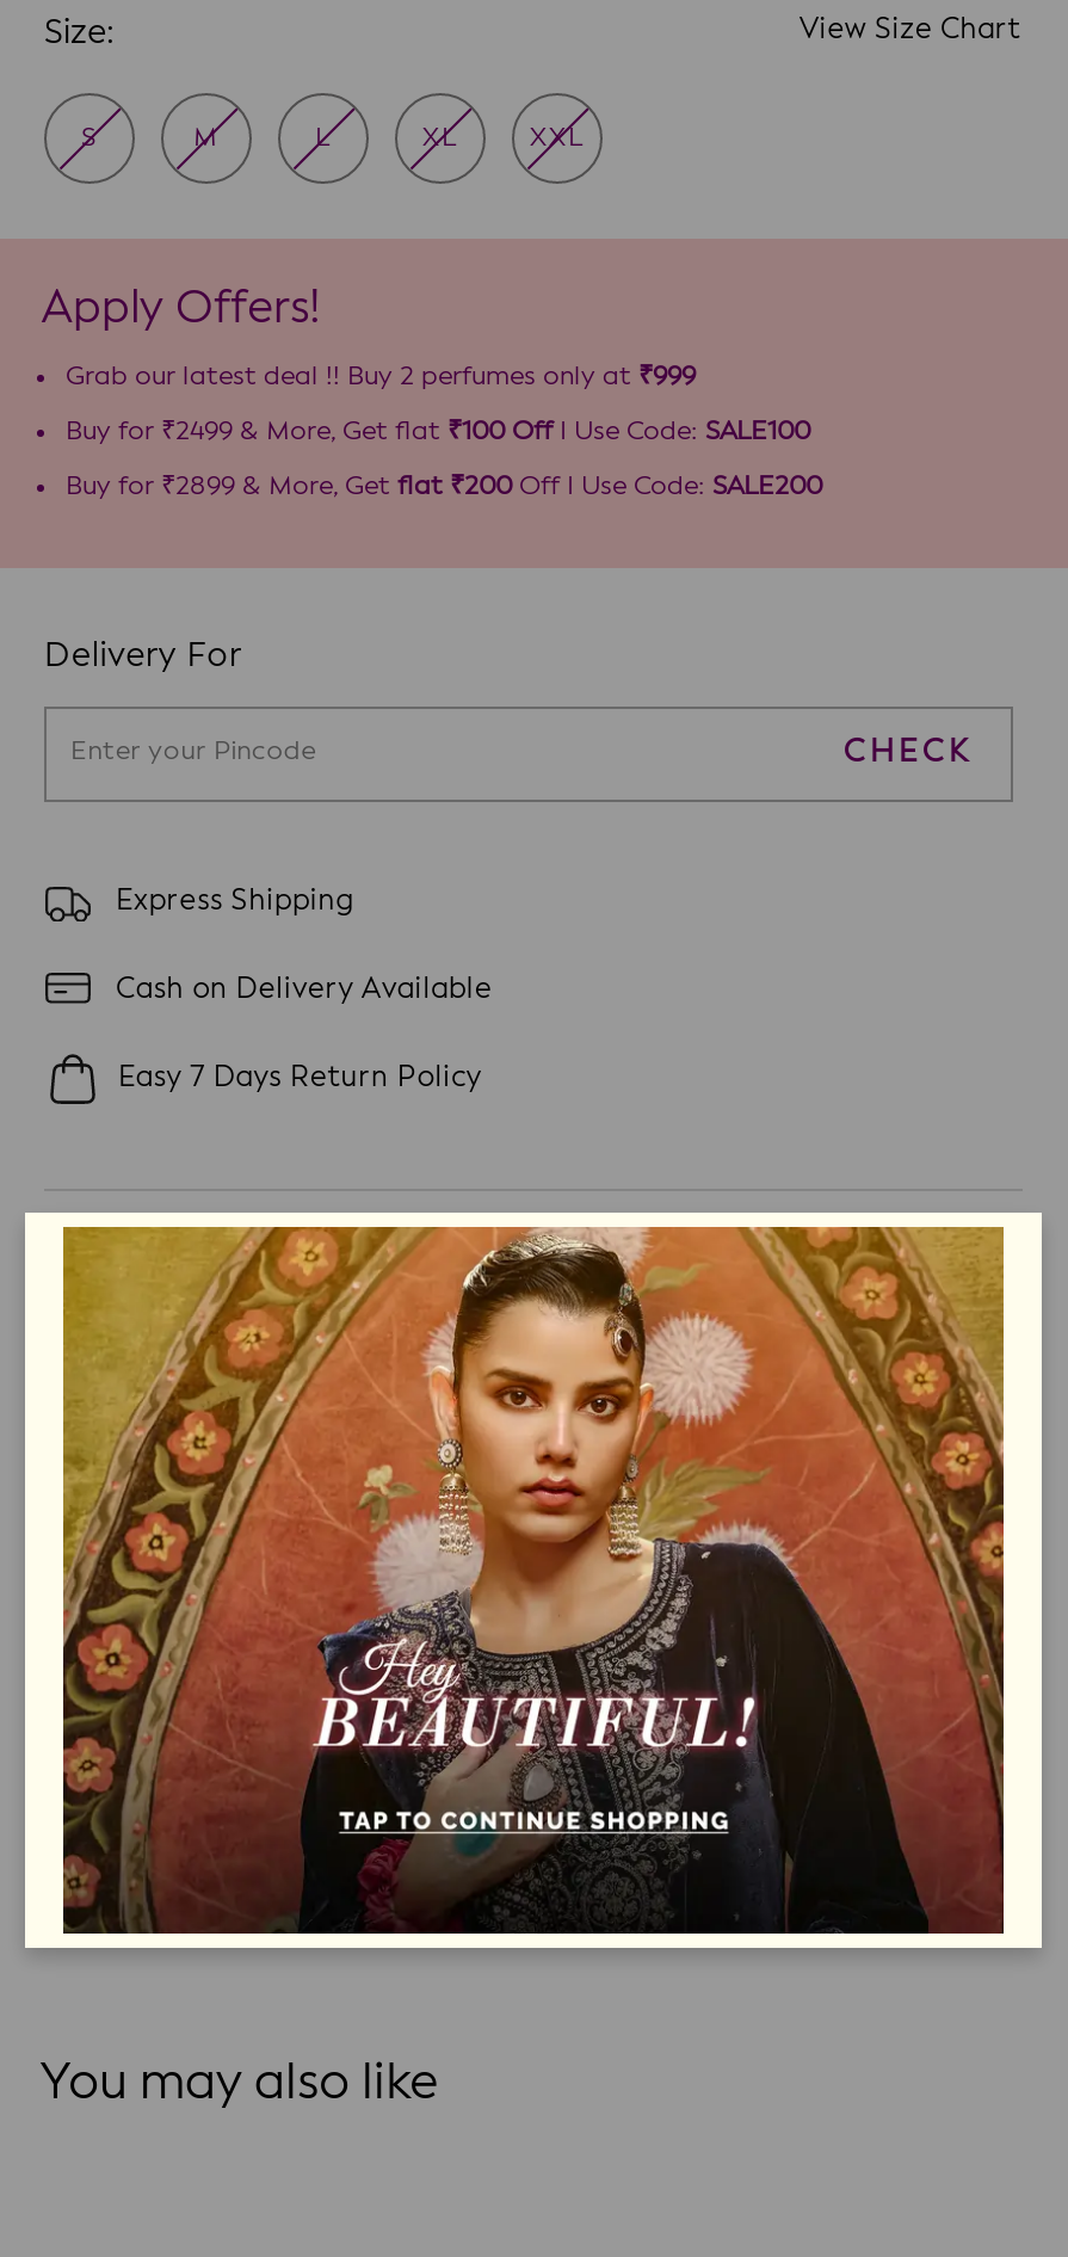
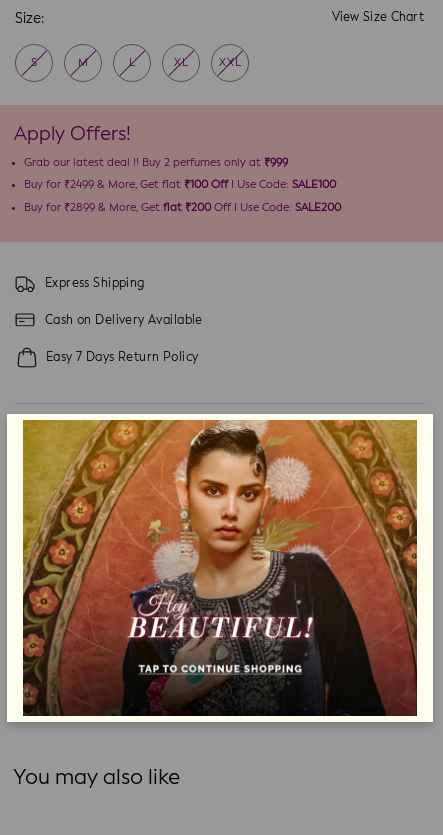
[44,641,972,770] Delivery For | CHECK -> none

